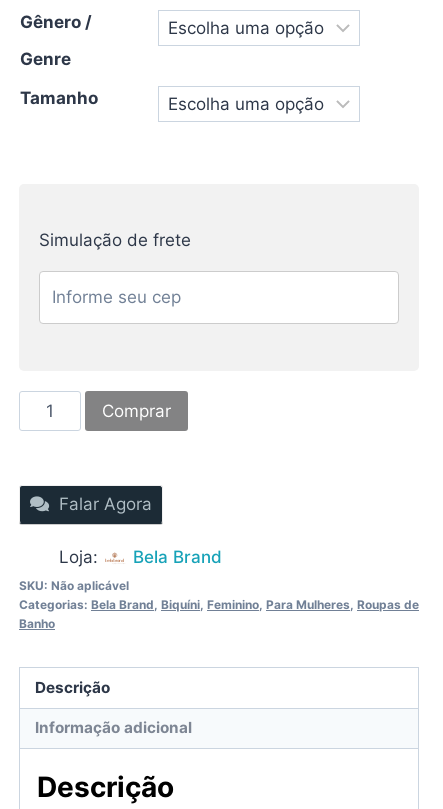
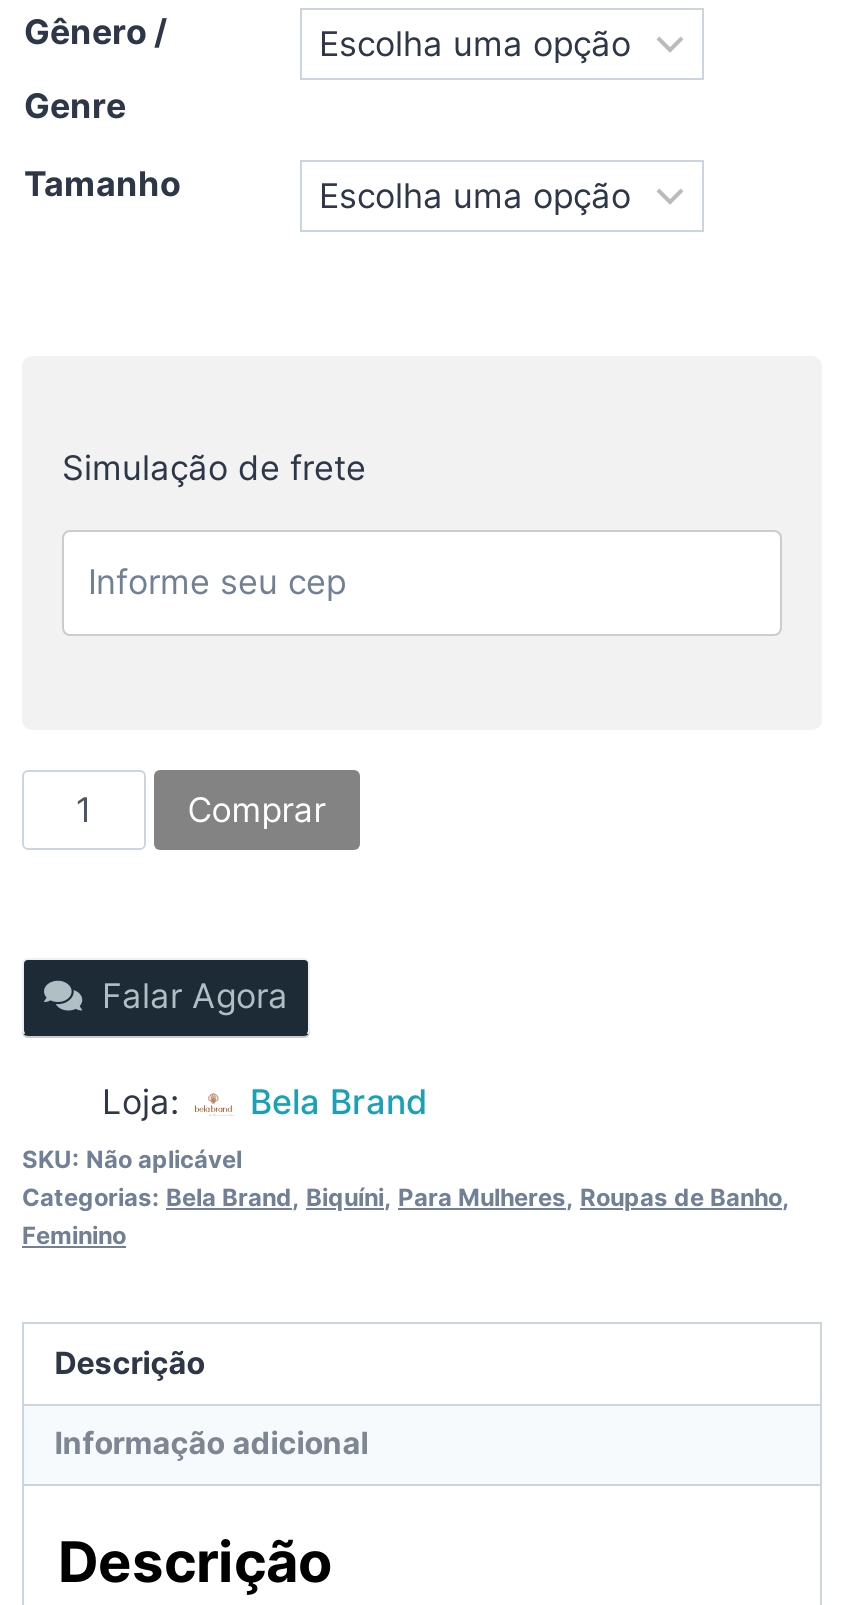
[19,597,419,631] Categorias: Bela Brand, Biquíni, Feminino, Para Mulheres, Roupas de | Banho -> [22,1183,790,1251] Categorias: Bela Brand, Biquíni, Para Mulheres, Roupas de Banho, | Feminino

